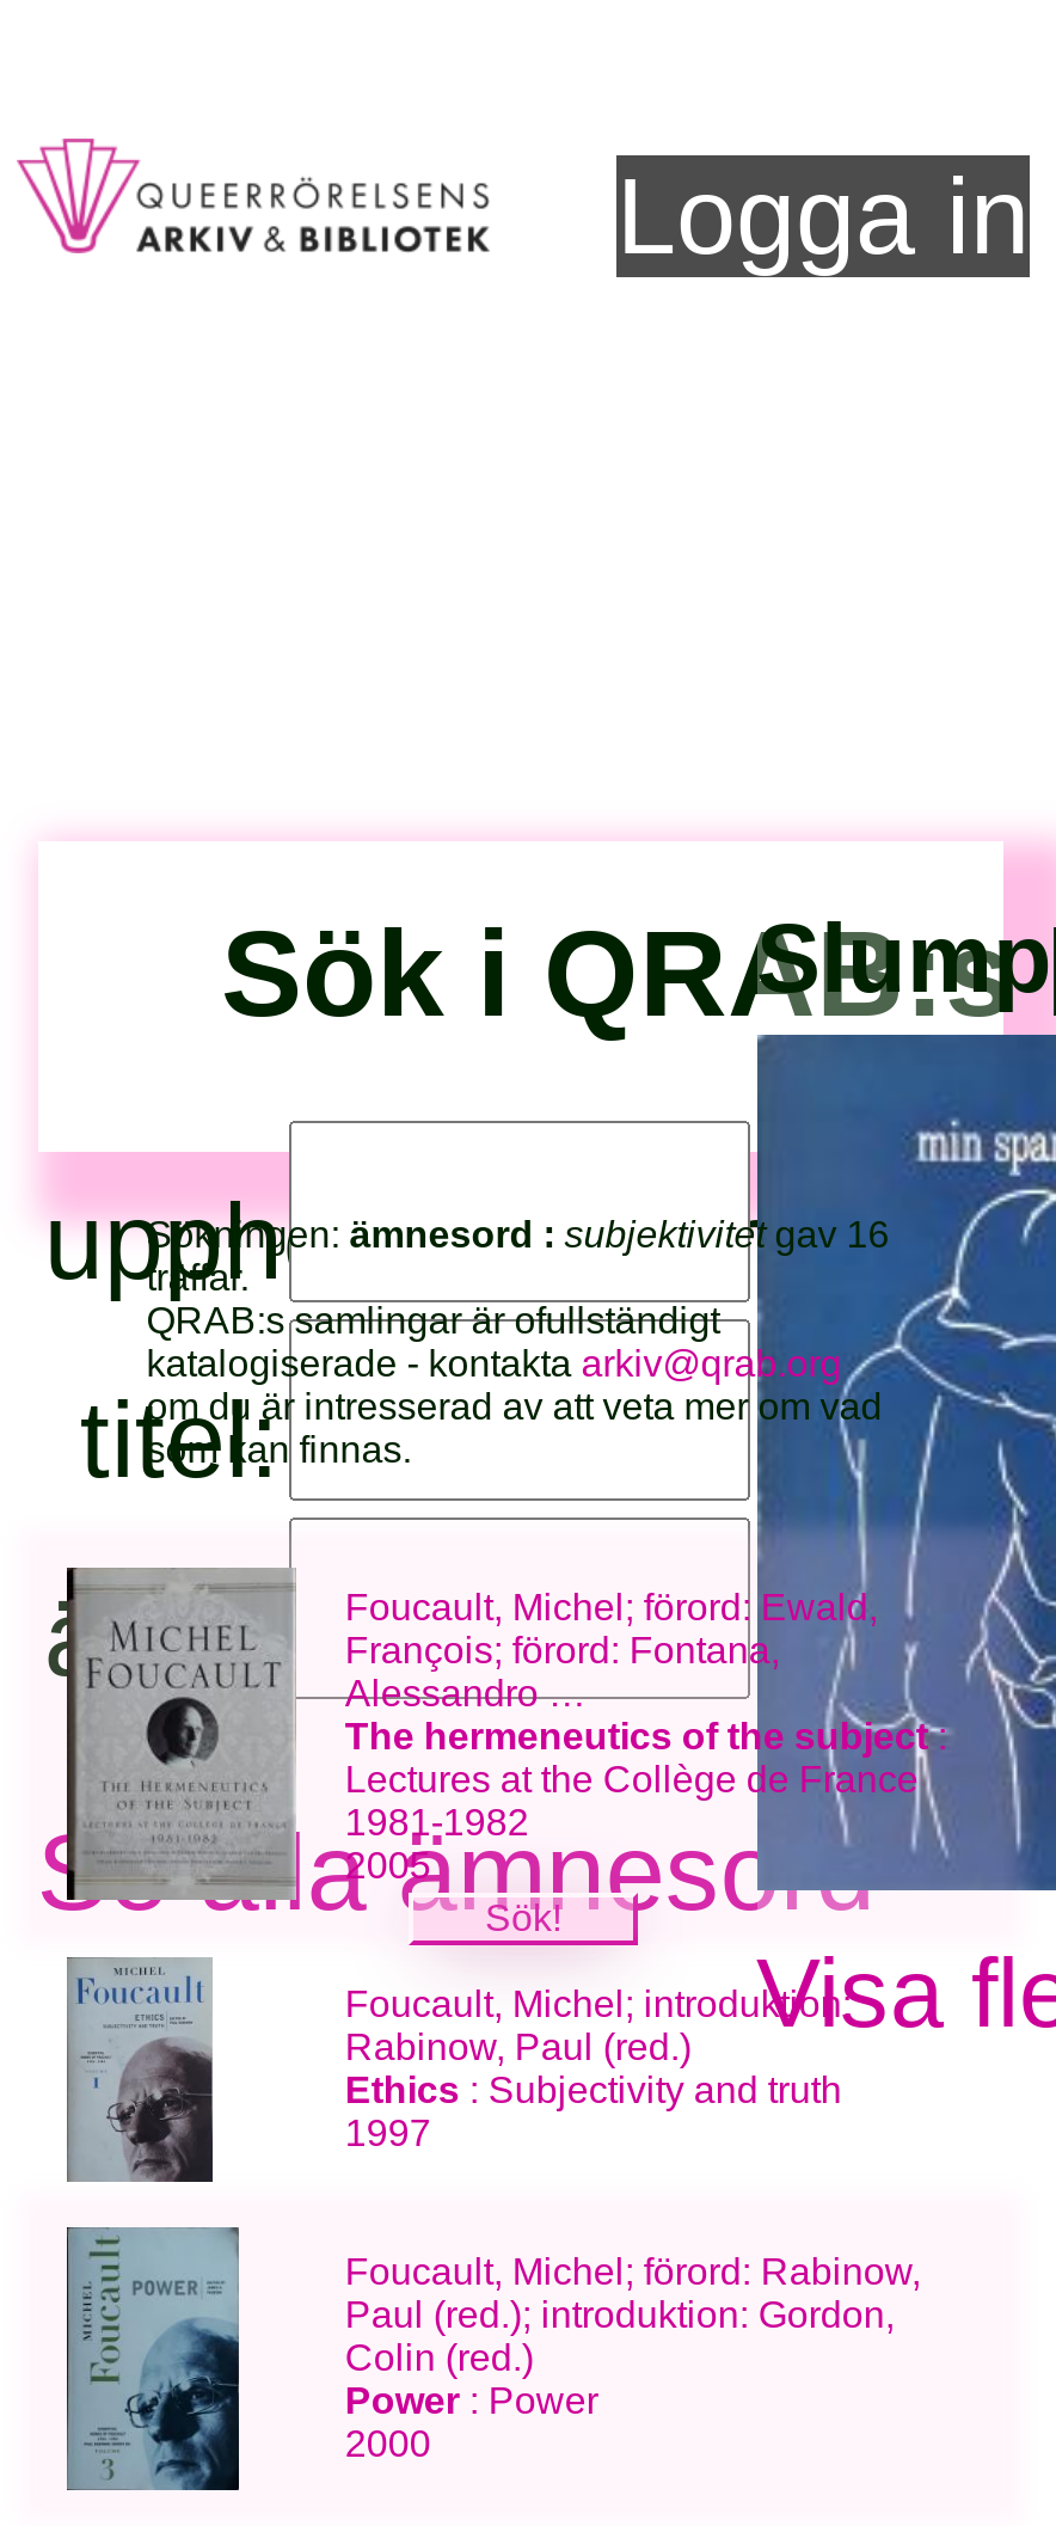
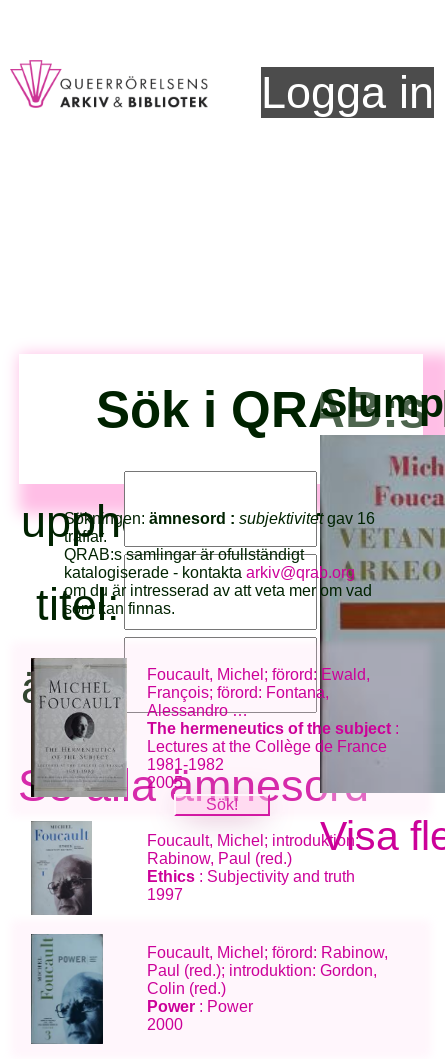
[755,1047,1049,1888] [image] -> [319,440,442,793] [image]

